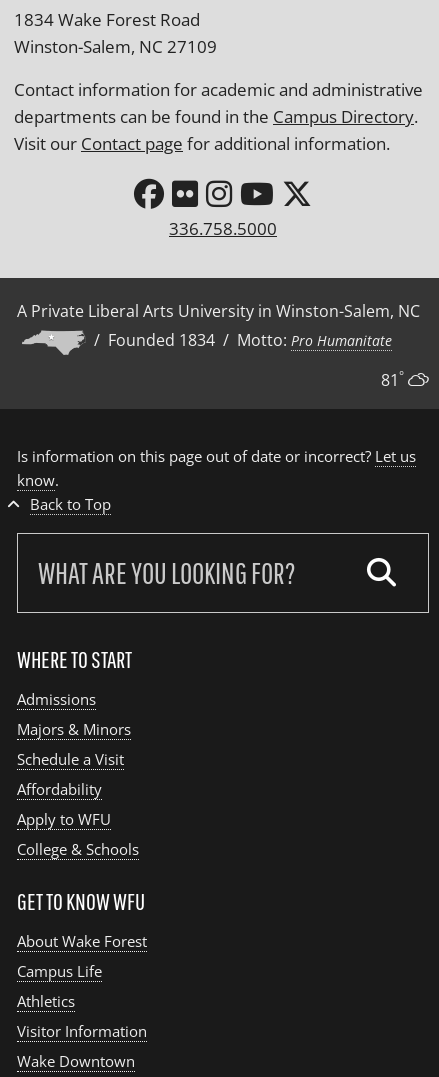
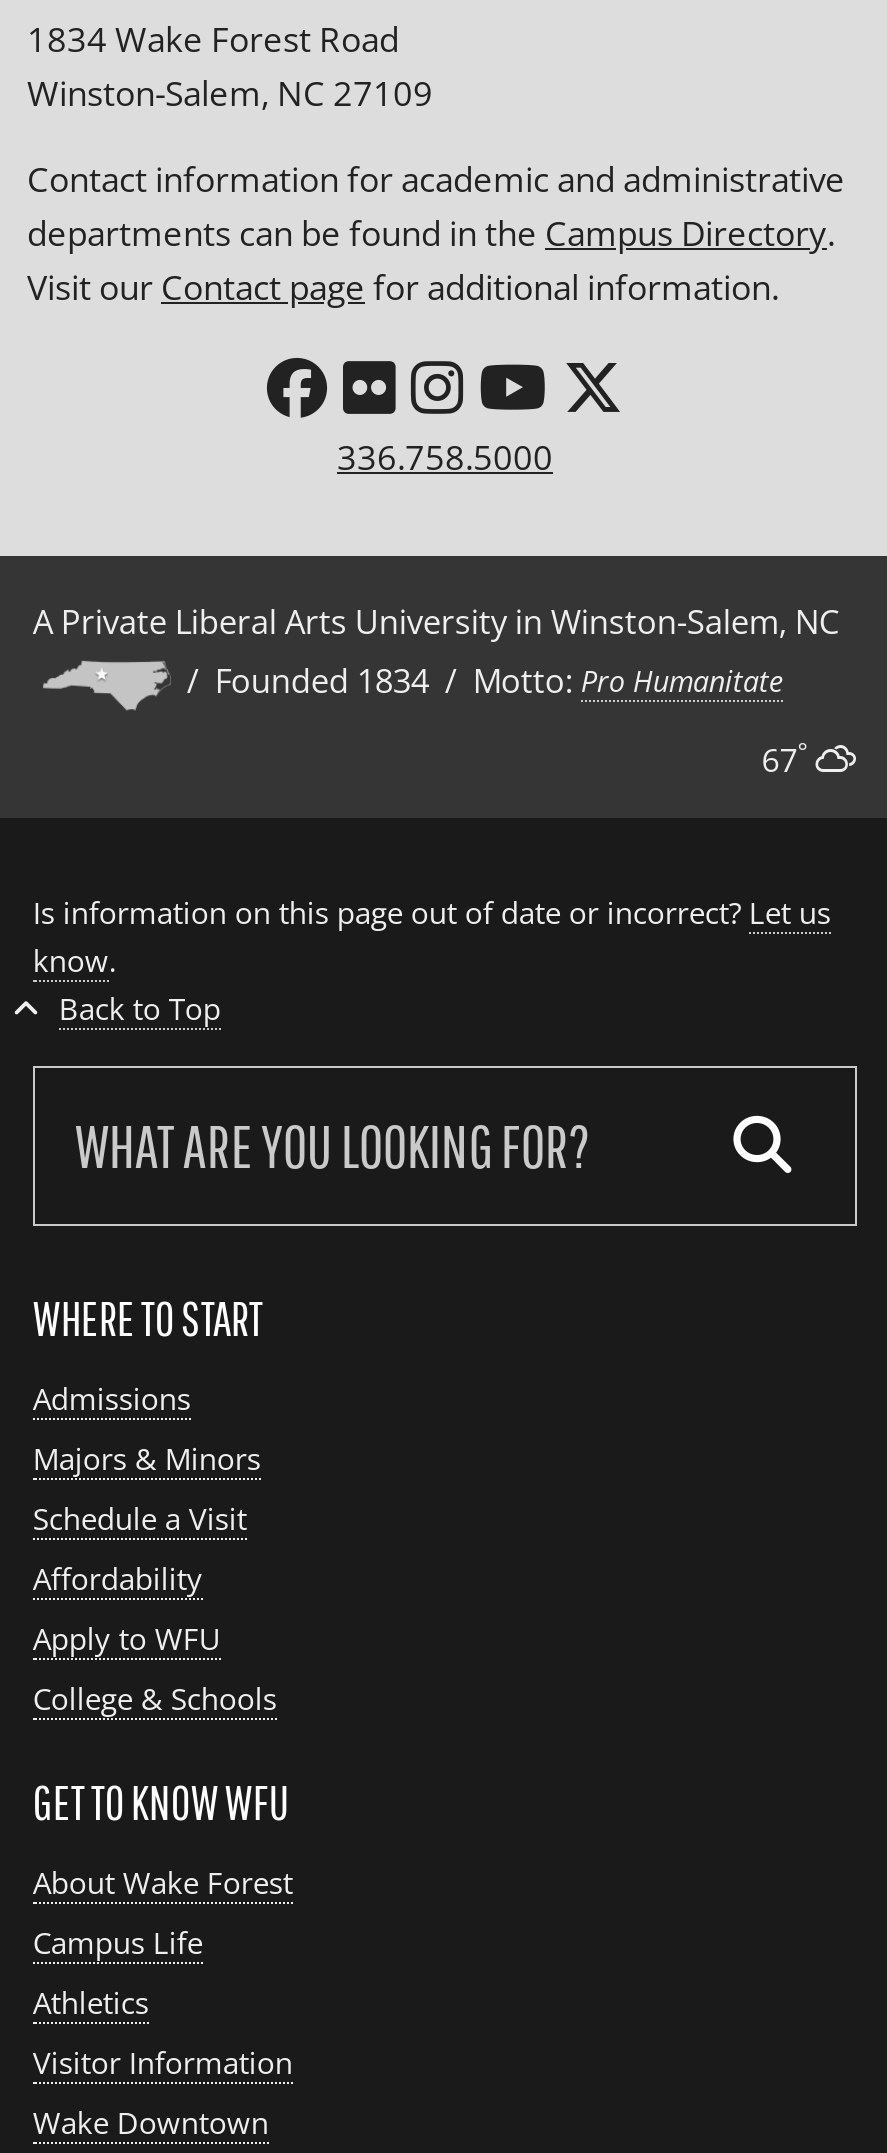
[381,367,404,391] 81° -> [761,733,807,781] 67°

